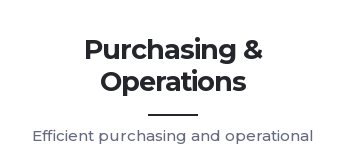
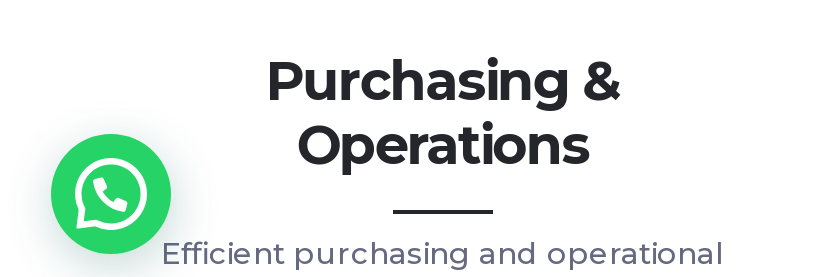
none -> [47,131,175,265] [image]

